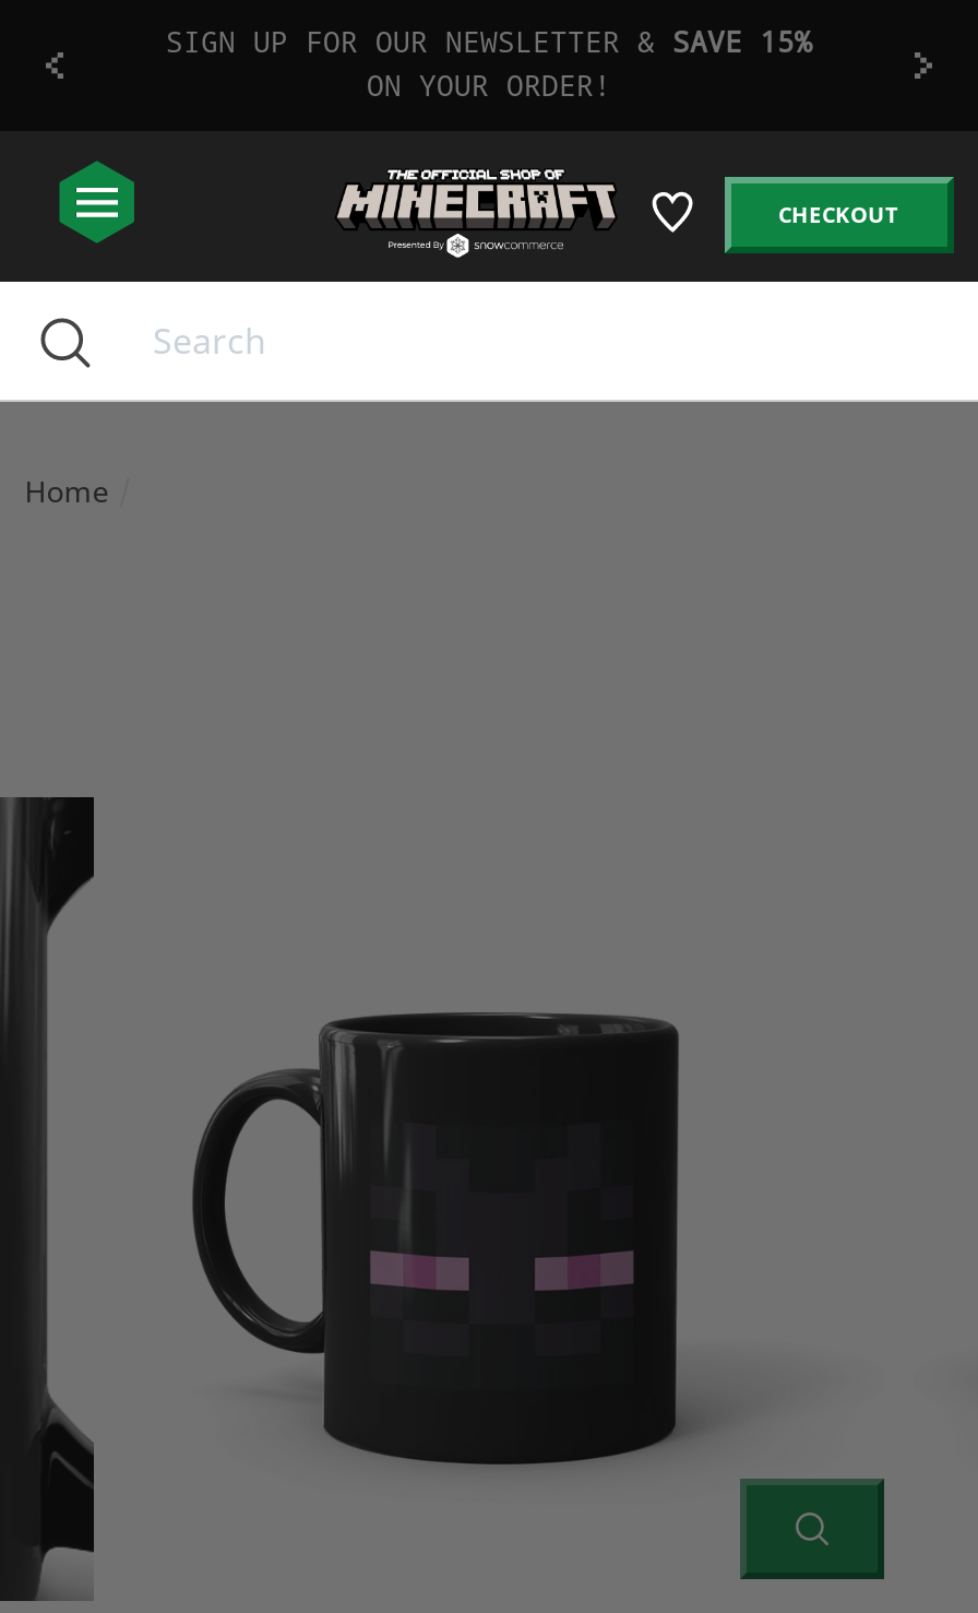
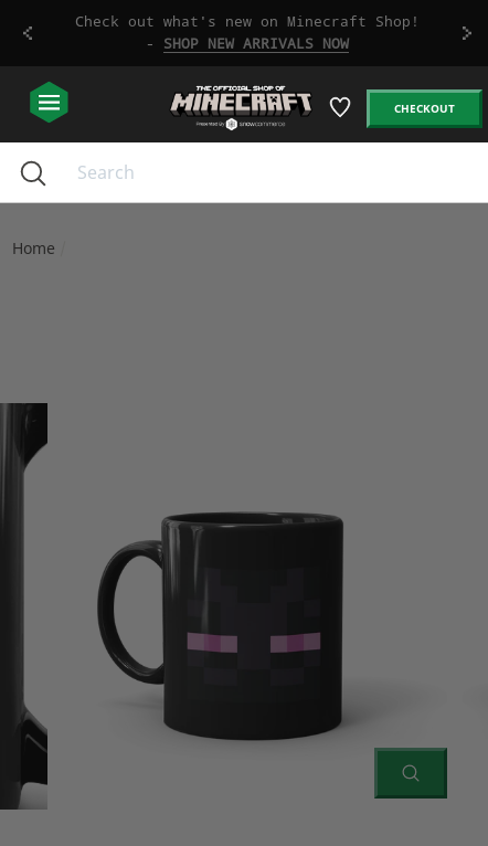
[166,26,812,103] SIGN UP FOR OUR NEWSLETTER & SAVE 15% | ON YOUR ORDER! -> [75,13,420,52] Check out what's new on Minecraft Shop! | - SHOP NEW ARRIVALS NOW

